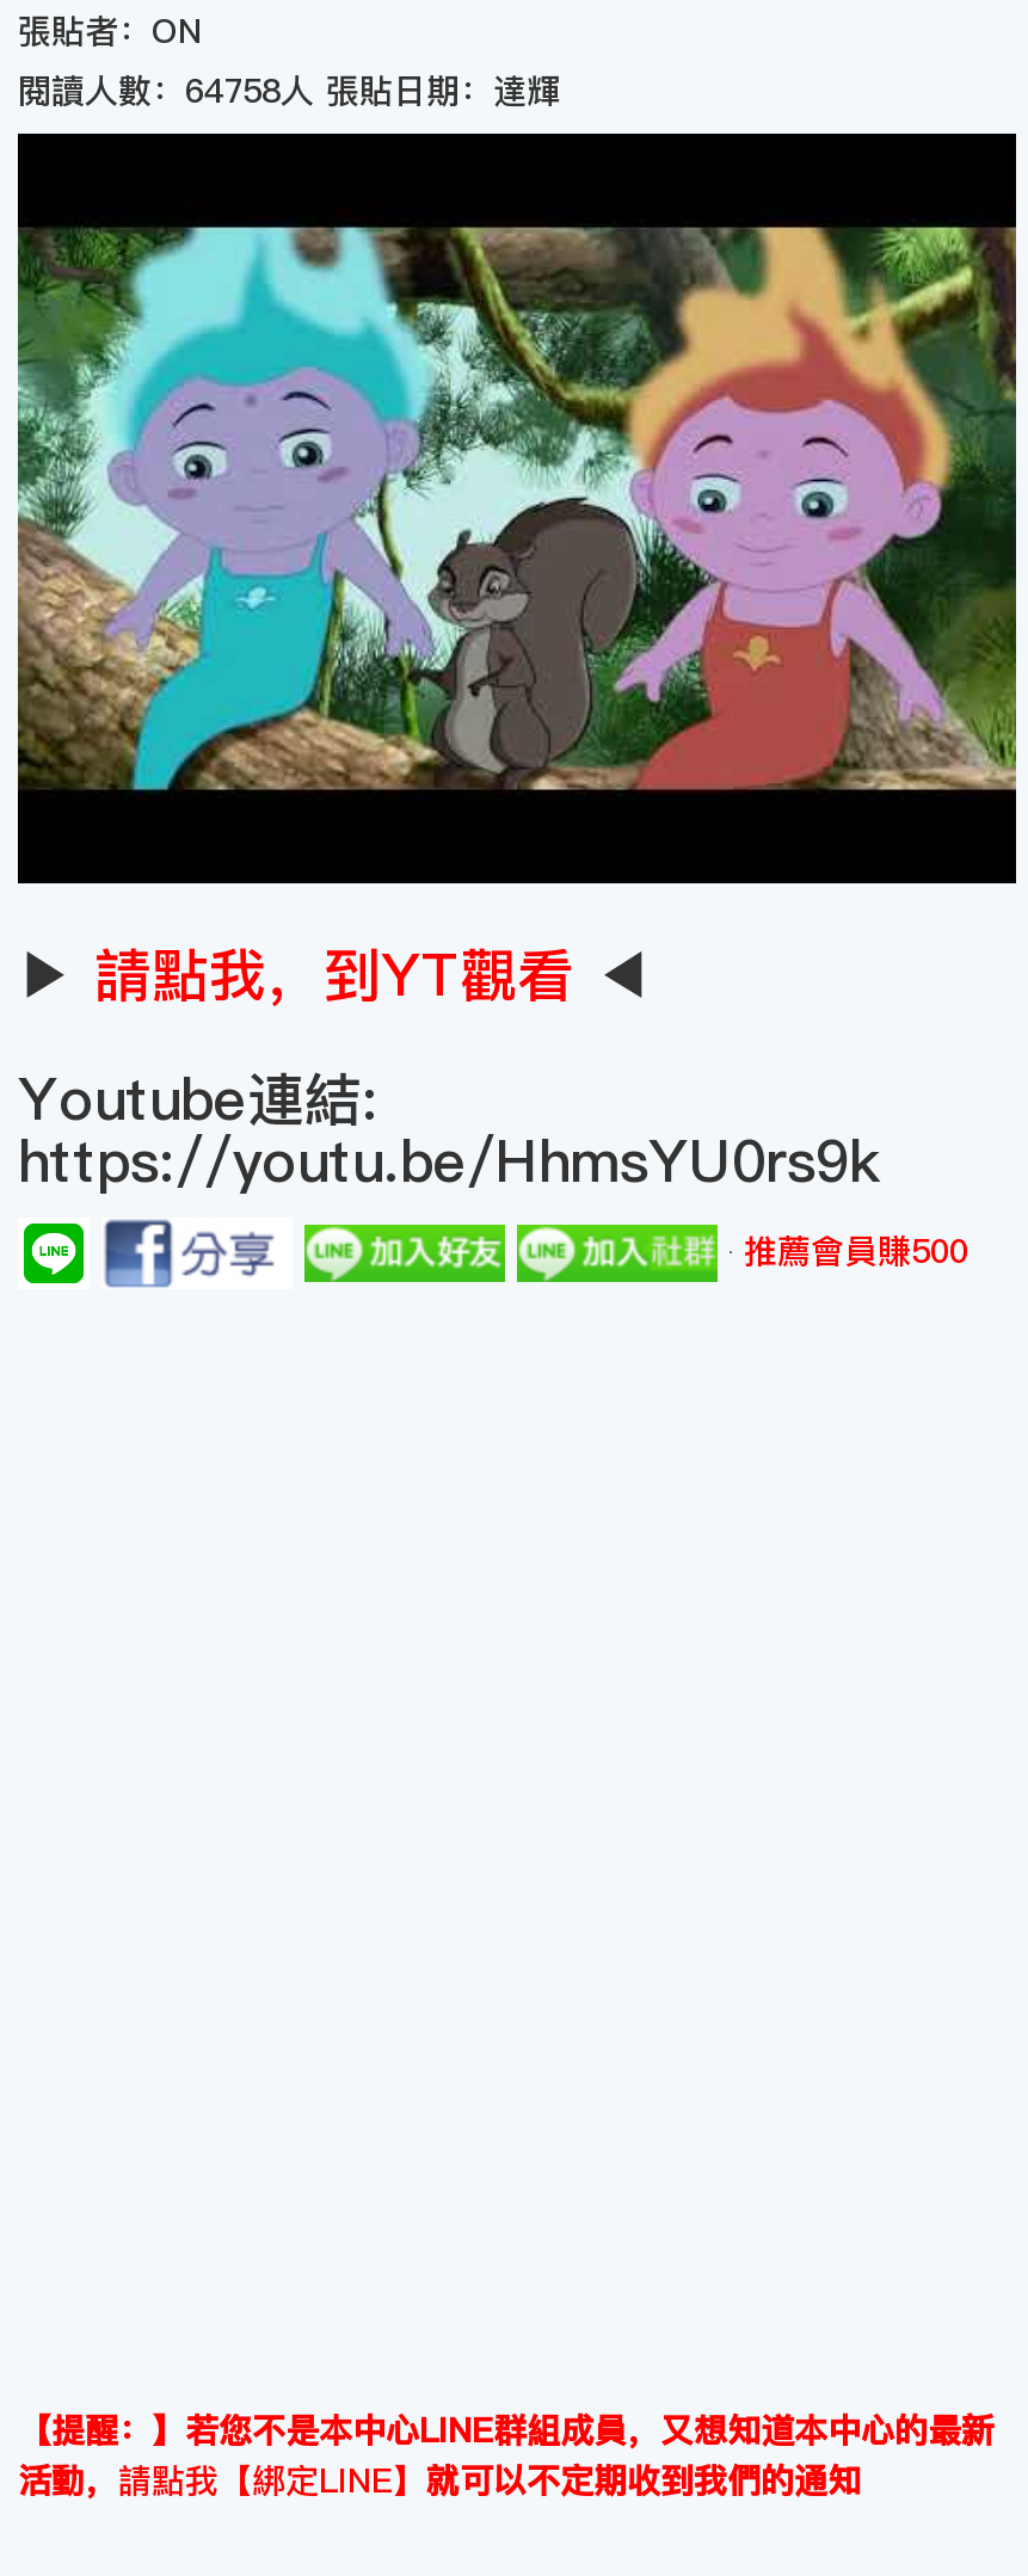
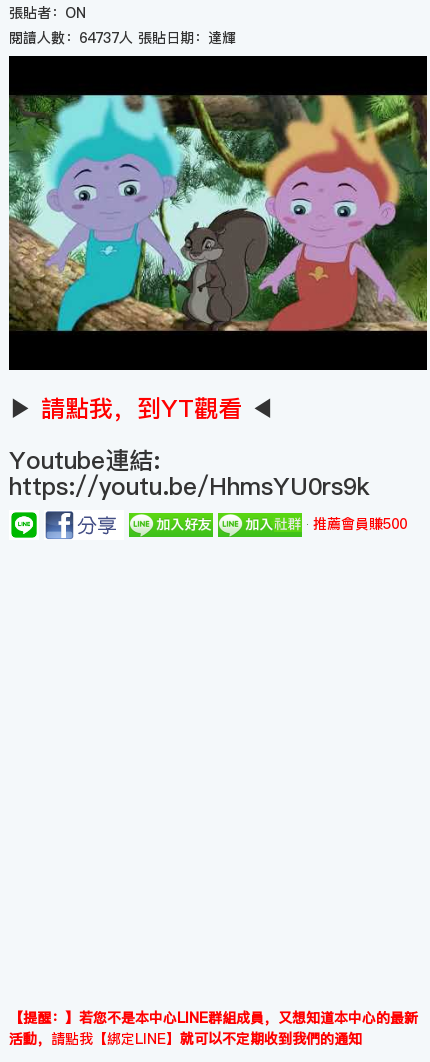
[18,67,572,115] 閱讀人數：64758人 張貼日期：達輝 -> [9,28,241,48] 閱讀人數：64737人 張貼日期：達輝

